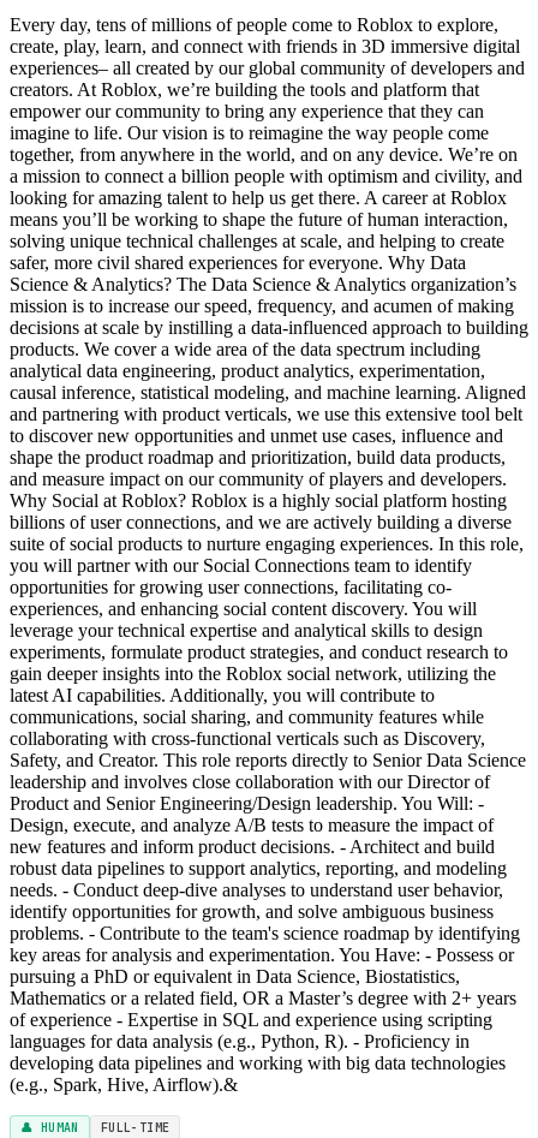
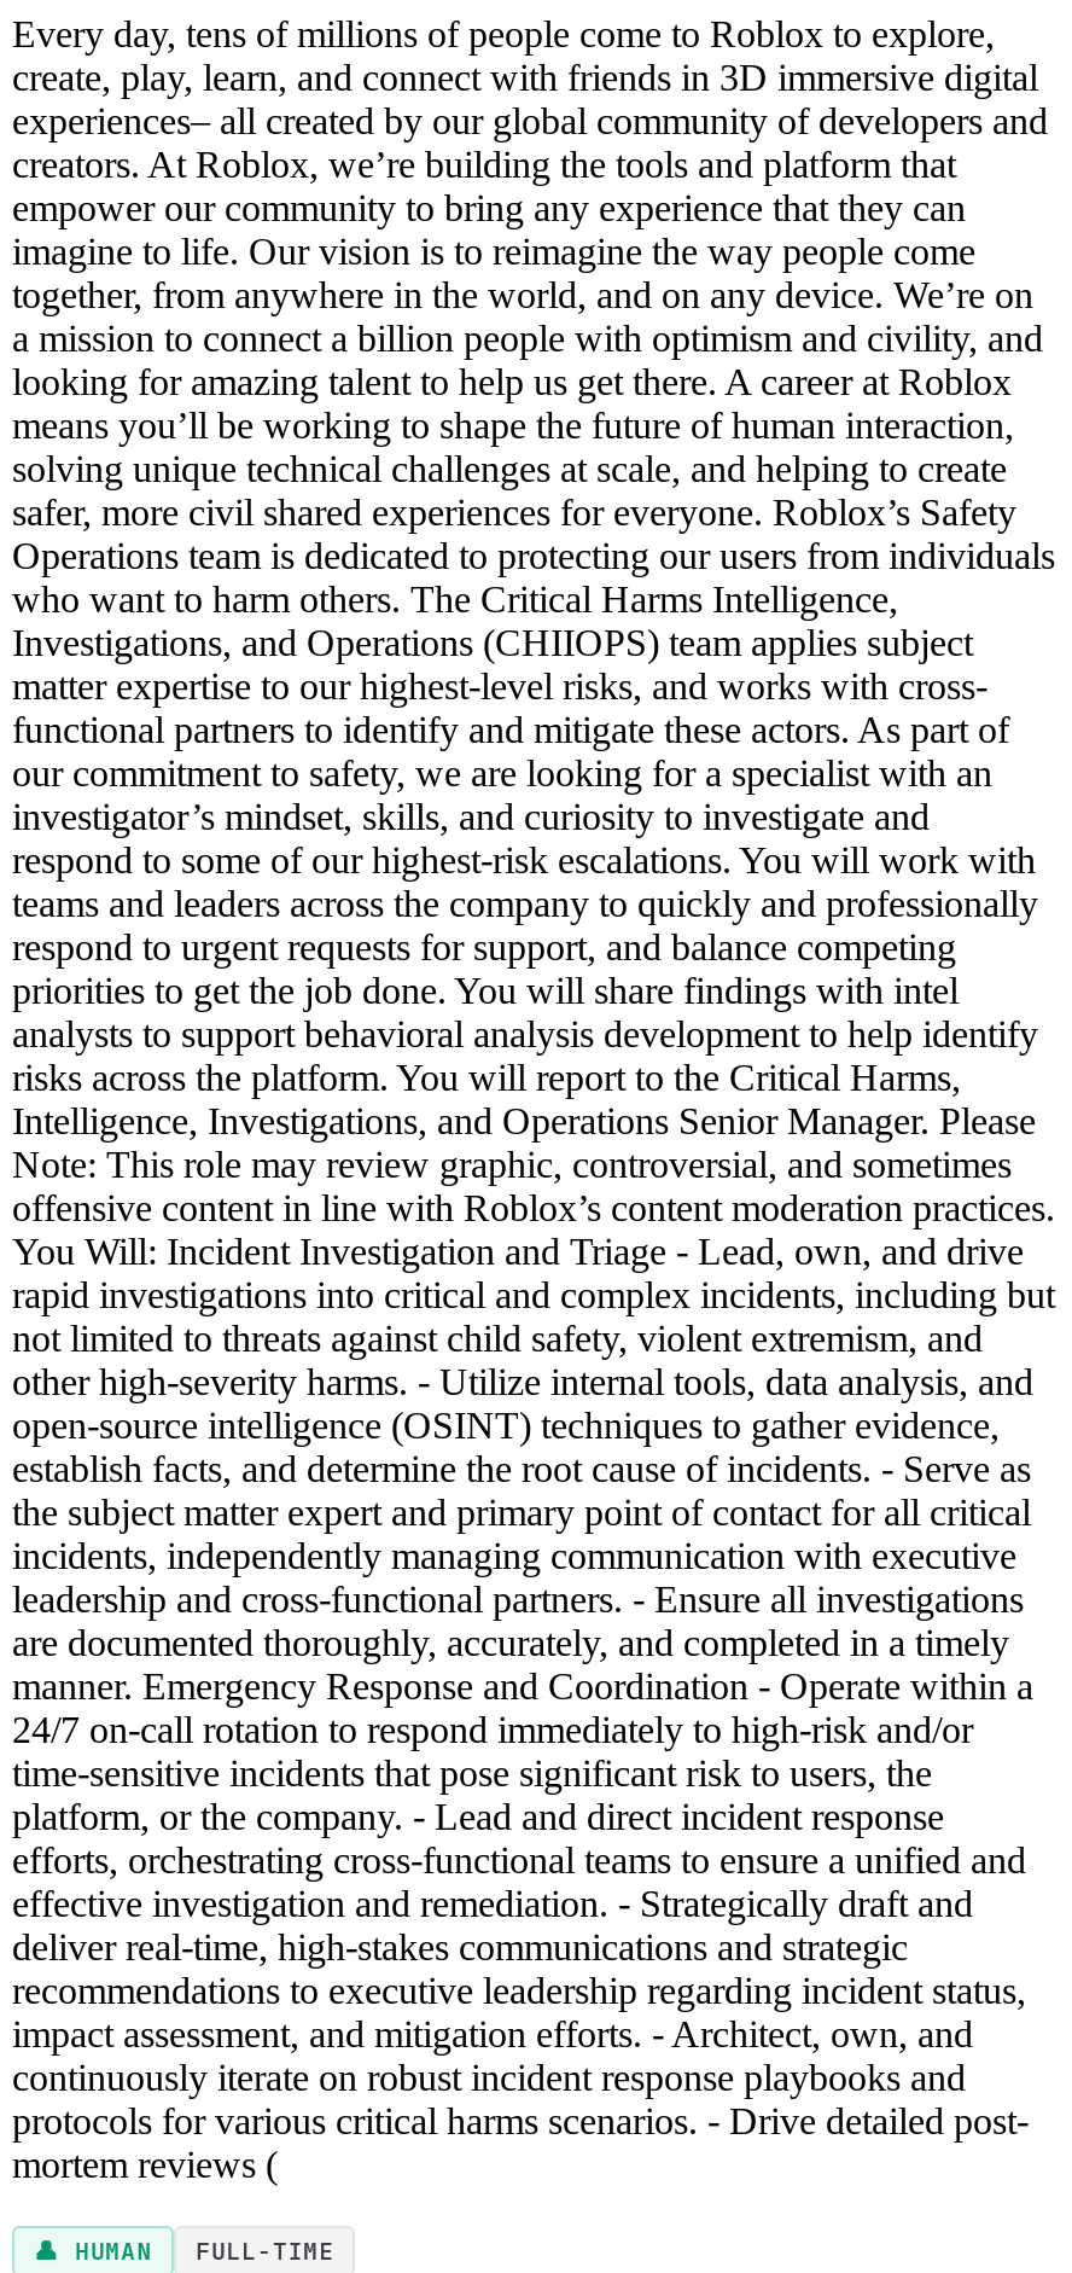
[10,252,528,1094] safer, more civil shared experiences for everyone. Why Data | Science & Analytics? The Data Science & Analytics organization’s | mission is to increase our speed, frequency, and acumen of making | decisions at scale by instilling a data-influenced approach to building | products. We cover a wide area of the data spectrum including | analytical data engineering, product analytics, experimentation, | causal inference, statistical modeling, and machine learning. Aligned | and partnering with product verticals, we use this extensive tool belt | to discover new opportunities and unmet use cases, influence and | shape the product roadmap and prioritization, build data products, | and measure impact on our community of players and developers. | Why Social at Roblox? Roblox is a highly social platform hosting | billions of user connections, and we are actively building a diverse | suite of social products to nurture engaging experiences. In this role, | you will partner with our Social Connections team to identify | opportunities for growing user connections, facilitating co- | experiences, and enhancing social content discovery. You will | leverage your technical expertise and analytical skills to design | experiments, formulate product strategies, and conduct research to | gain deeper insights into the Roblox social network, utilizing the | latest AI capabilities. Additionally, you will contribute to | communications, social sharing, and community features while | collaborating with cross-functional verticals such as Discovery, | Safety, and Creator. This role reports directly to Senior Data Science | leadership and involves close collaboration with our Director of | Product and Senior Engineering/Design leadership. You Will: - | Design, execute, and analyze A/B tests to measure the impact of | new features and inform product decisions. - Architect and build | robust data pipelines to support analytics, reporting, and modeling | needs. - Conduct deep-dive analyses to understand user behavior, | identify opportunities for growth, and solve ambiguous business | problems. - Contribute to the team's science roadmap by identifying | key areas for analysis and experimentation. You Have: - Possess or | pursuing a PhD or equivalent in Data Science, Biostatistics, | Mathematics or a related field, OR a Master’s degree with 2+ years | of experience - Expertise in SQL and experience using scripting | languages for data analysis (e.g., Python, R). - Proficiency in | developing data pipelines and working with big data technologies | (e.g., Spark, Hive, Airflow).& -> [12,492,1055,2185] safer, more civil shared experiences for everyone. Roblox’s Safety | Operations team is dedicated to protecting our users from individuals | who want to harm others. The Critical Harms Intelligence, | Investigations, and Operations (CHIIOPS) team applies subject | matter expertise to our highest-level risks, and works with cross- | functional partners to identify and mitigate these actors. As part of | our commitment to safety, we are looking for a specialist with an | investigator’s mindset, skills, and curiosity to investigate and | respond to some of our highest-risk escalations. You will work with | teams and leaders across the company to quickly and professionally | respond to urgent requests for support, and balance competing | priorities to get the job done. You will share findings with intel | analysts to support behavioral analysis development to help identify | risks across the platform. You will report to the Critical Harms, | Intelligence, Investigations, and Operations Senior Manager. Please | Note: This role may review graphic, controversial, and sometimes | offensive content in line with Roblox’s content moderation practices. | You Will: Incident Investigation and Triage - Lead, own, and drive | rapid investigations into critical and complex incidents, including but | not limited to threats against child safety, violent extremism, and | other high-severity harms. - Utilize internal tools, data analysis, and | open-source intelligence (OSINT) techniques to gather evidence, | establish facts, and determine the root cause of incidents. - Serve as | the subject matter expert and primary point of contact for all critical | incidents, independently managing communication with executive | leadership and cross-functional partners. - Ensure all investigations | are documented thoroughly, accurately, and completed in a timely | manner. Emergency Response and Coordination - Operate within a | 24/7 on-call rotation to respond immediately to high-risk and/or | time-sensitive incidents that pose significant risk to users, the | platform, or the company. - Lead and direct incident response | efforts, orchestrating cross-functional teams to ensure a unified and | effective investigation and remediation. - Strategically draft and | deliver real-time, high-stakes communications and strategic | recommendations to executive leadership regarding incident status, | impact assessment, and mitigation efforts. - Architect, own, and | continuously iterate on robust incident response playbooks and | protocols for various critical harms scenarios. - Drive detailed post- | mortem reviews (

